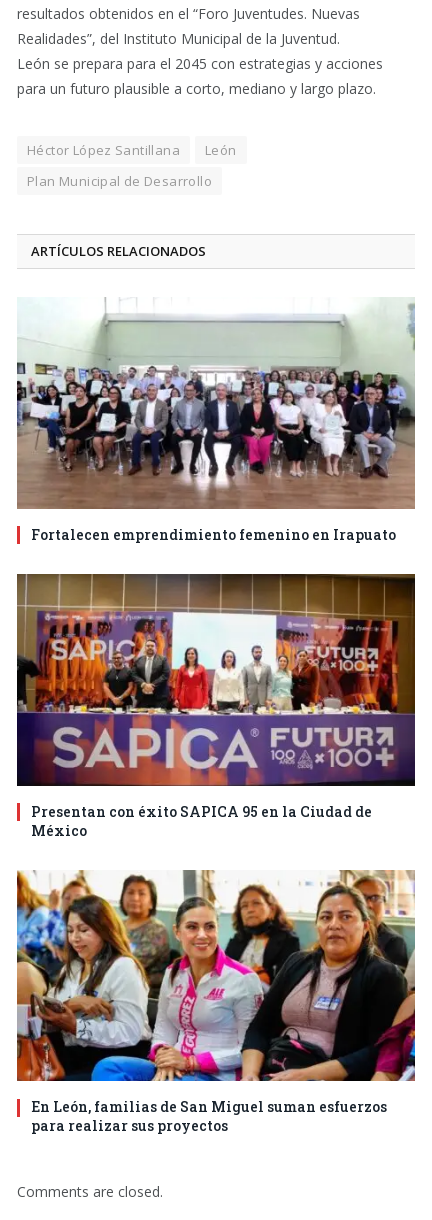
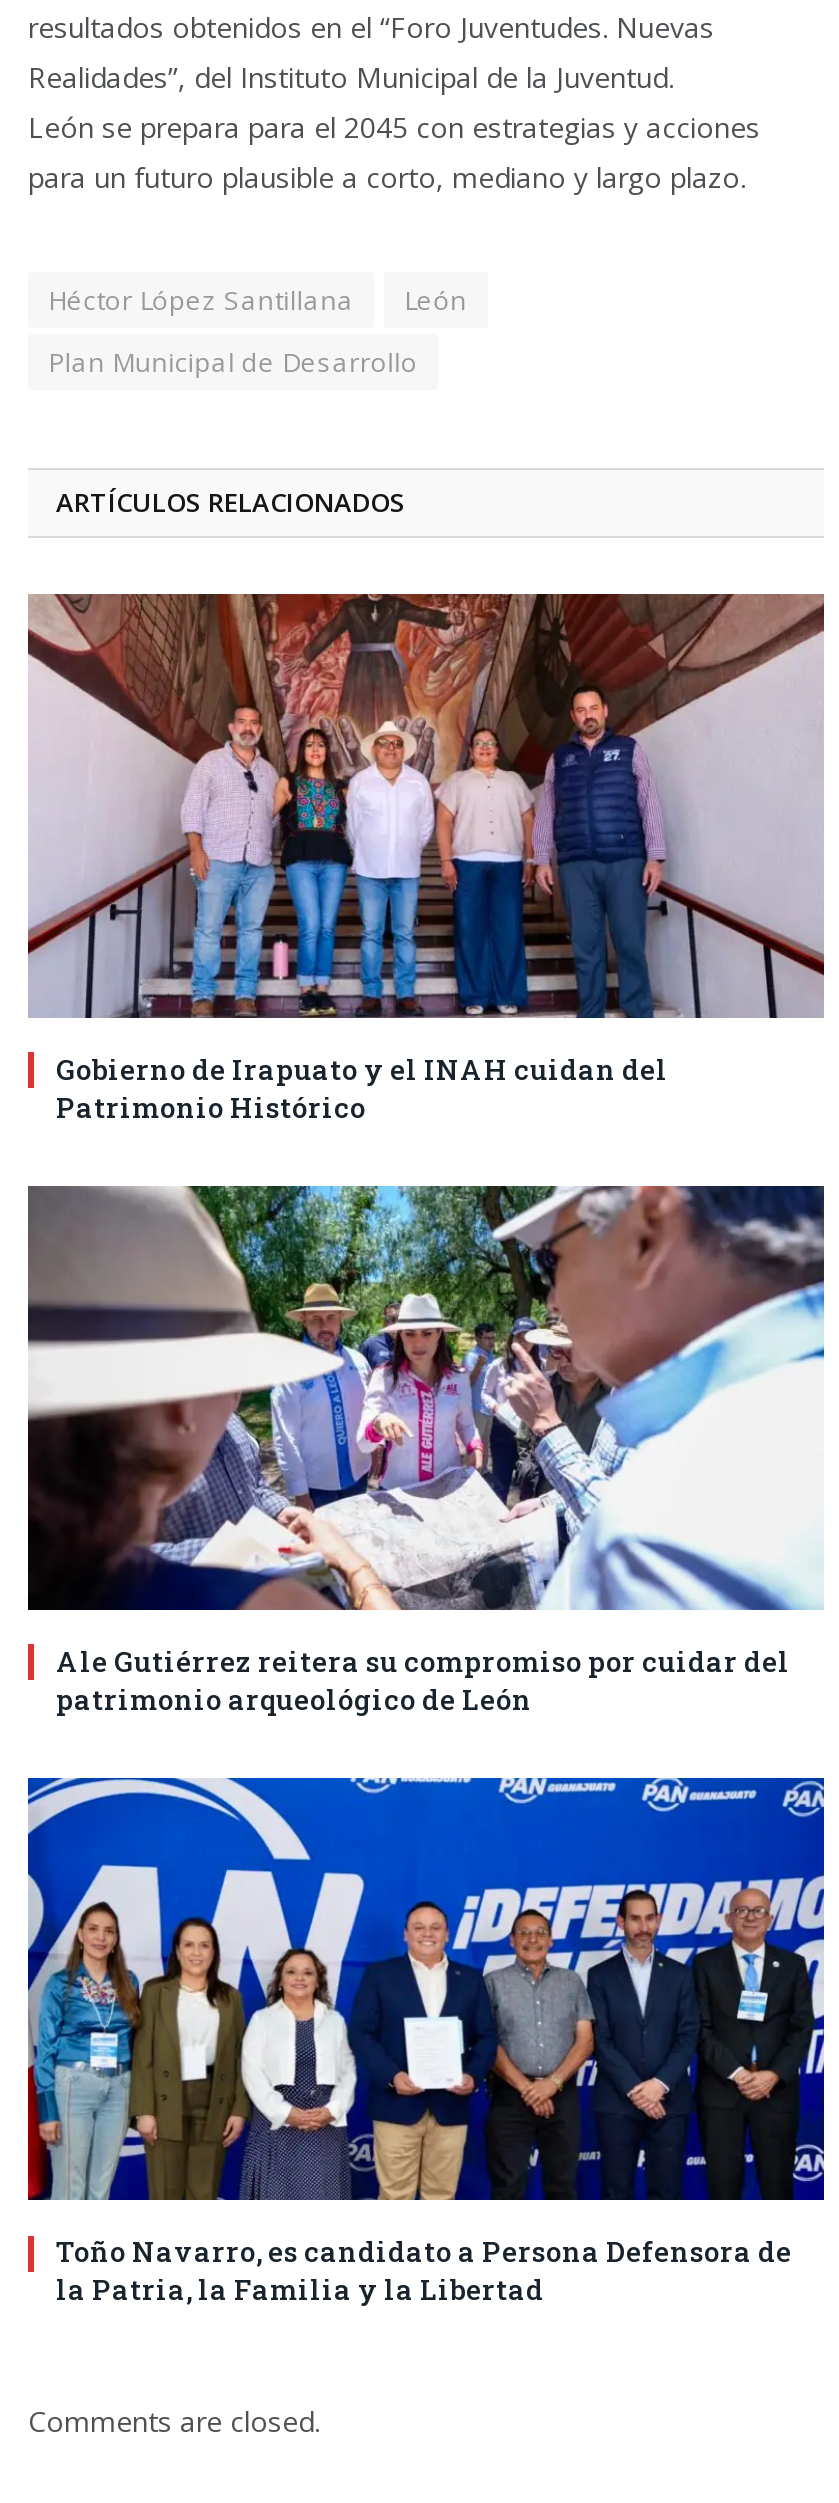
[16,297,416,544] [image] | Fortalecen emprendimiento femenino en Irapuato -> [26,592,826,1126] [image] | Gobierno de Irapuato y el INAH cuidan del | Patrimonio Histórico
[16,573,416,840] [image] | Presentan con éxito SAPICA 95 en la Ciudad de | México -> [28,1184,826,1717] [image] | Ale Gutiérrez reitera su compromiso por cuidar del | patrimonio arqueológico de León
[16,869,416,1135] [image] | En León, familias de San Miguel suman esfuerzos | para realizar sus proyectos -> [26,1776,826,2309] [image] | Toño Navarro, es candidato a Persona Defensora de | la Patria, la Familia y la Libertad

